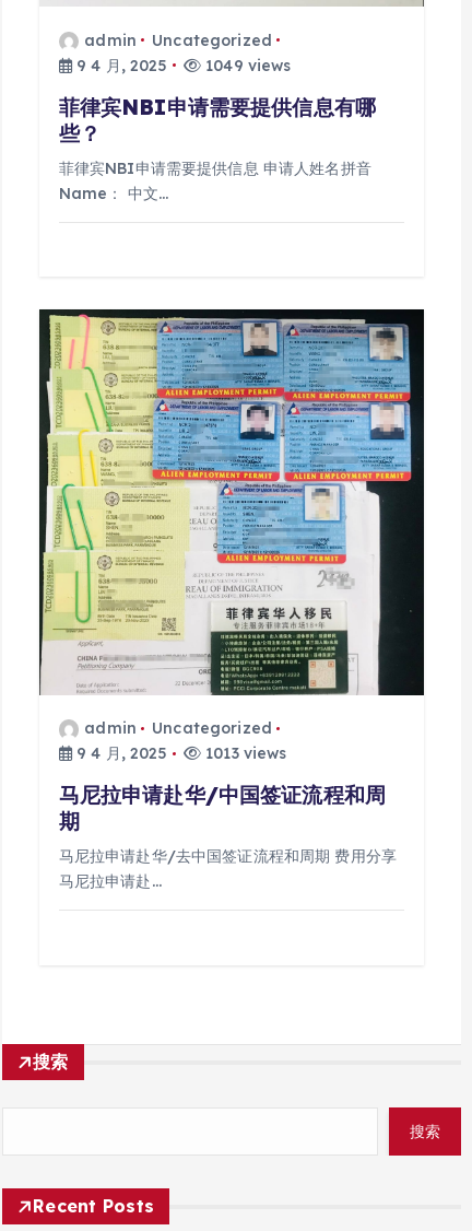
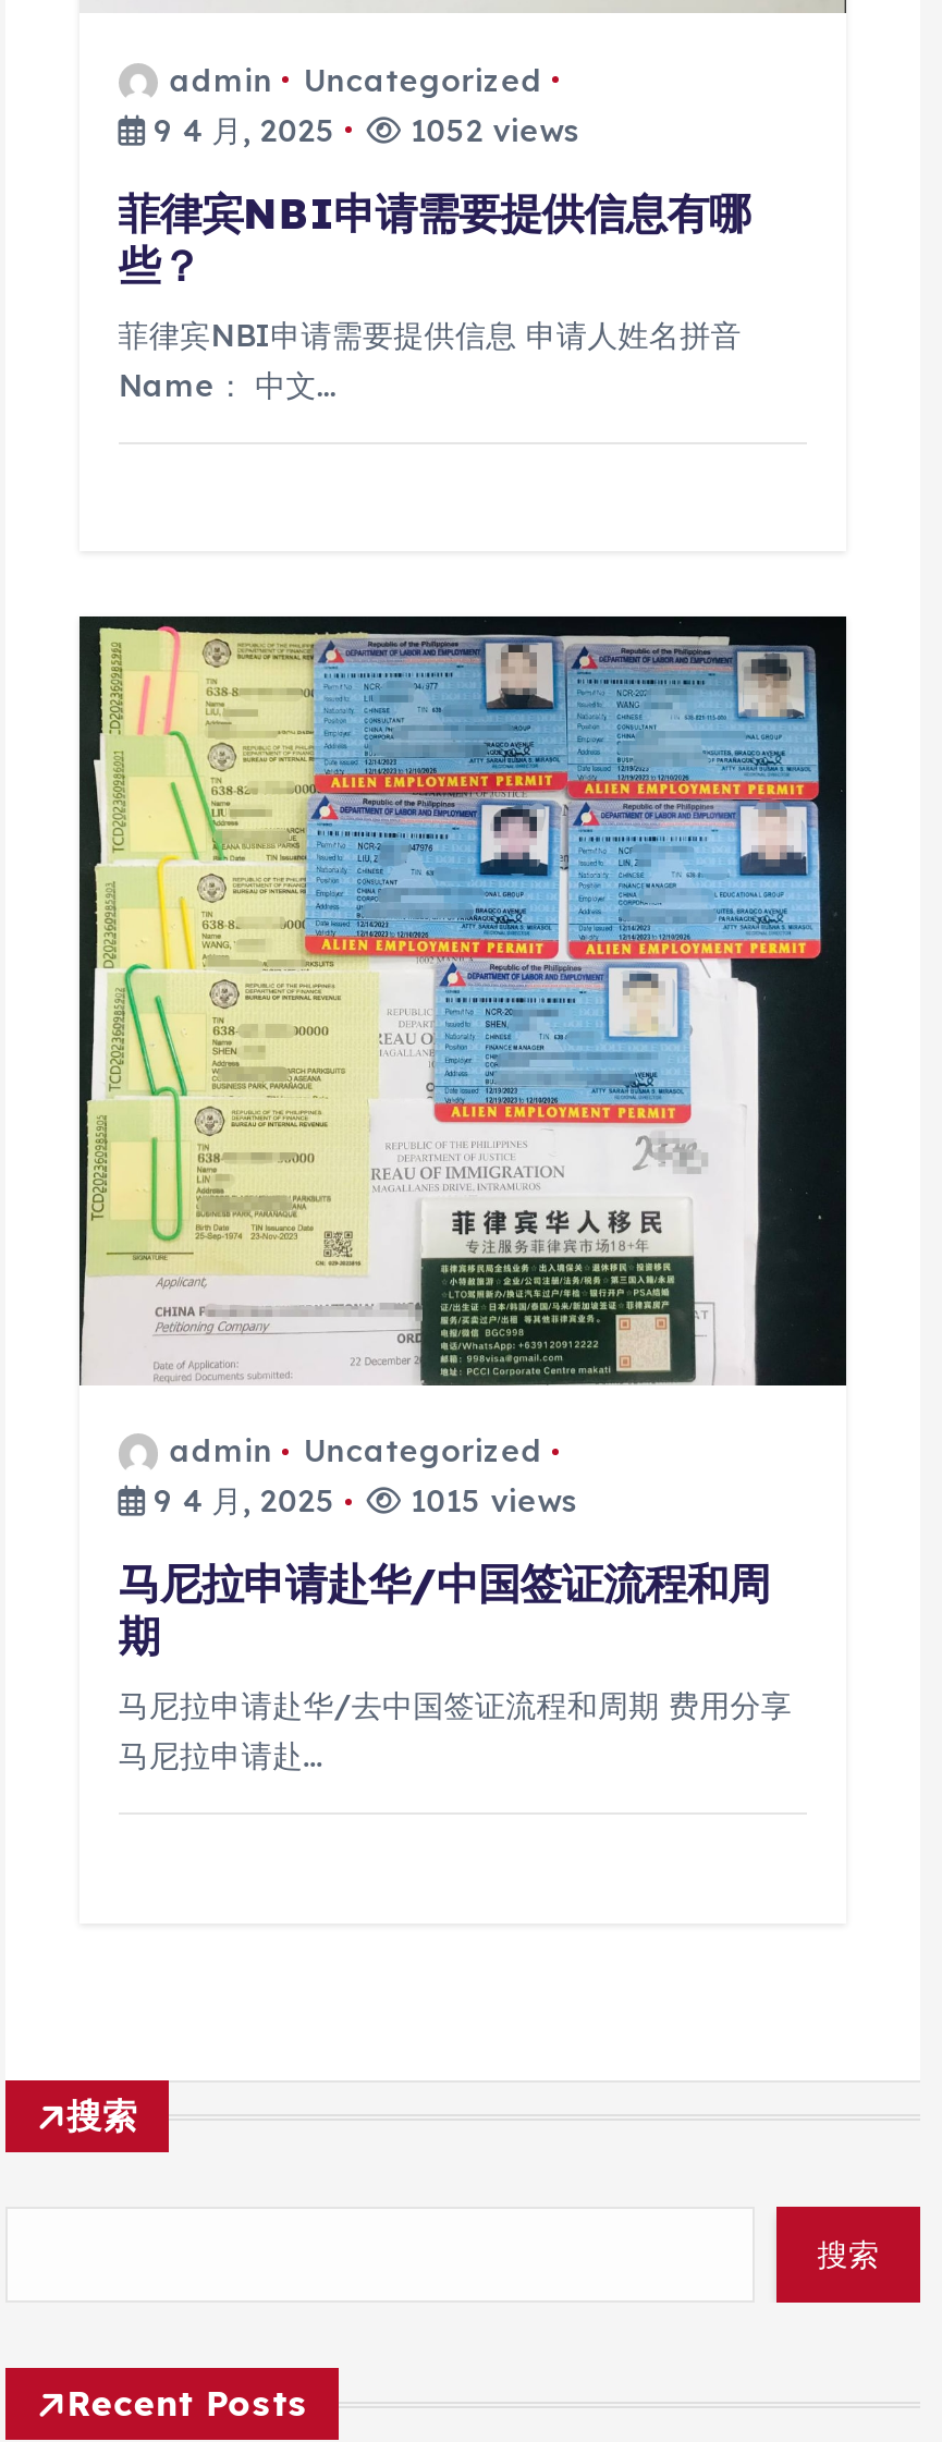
[72,55,291,75] 9 4 月, 2025 1049 views -> [145,110,579,149] 9 4 月, 2025 1052 views
[72,744,287,763] 9 4 月, 2025 1013 views -> [145,1482,577,1521] 9 4 月, 2025 1015 views

